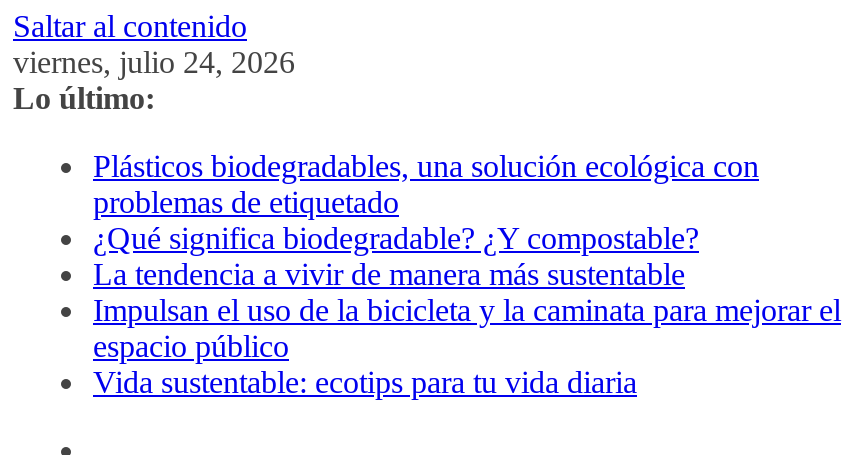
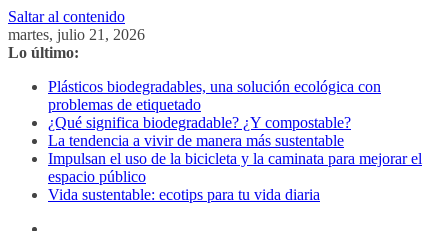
[13,45,295,79] viernes, julio 24, 2026 -> [8,26,145,43] martes, julio 21, 2026

